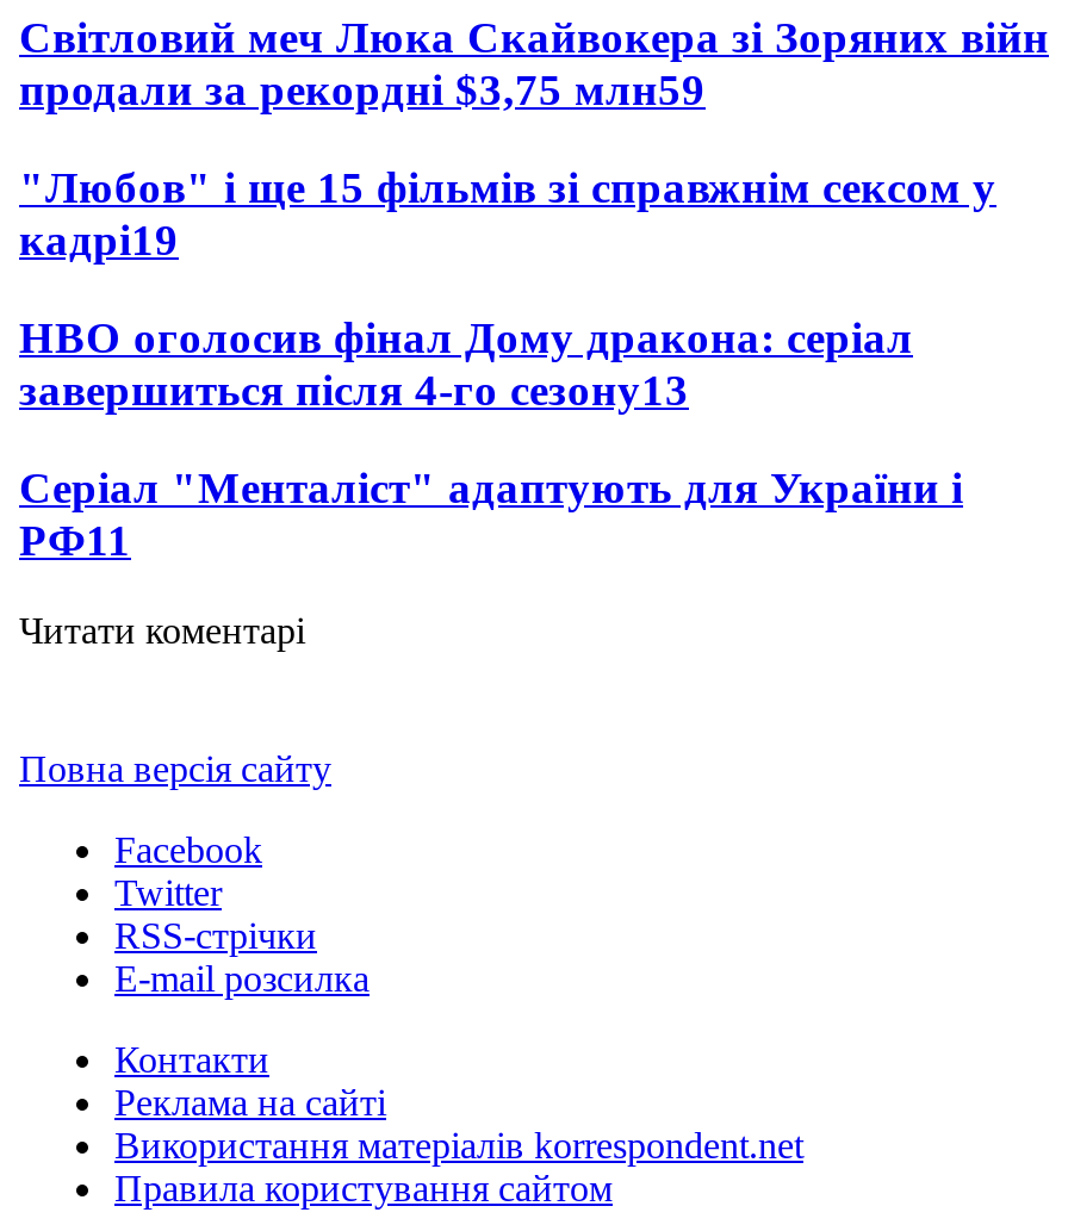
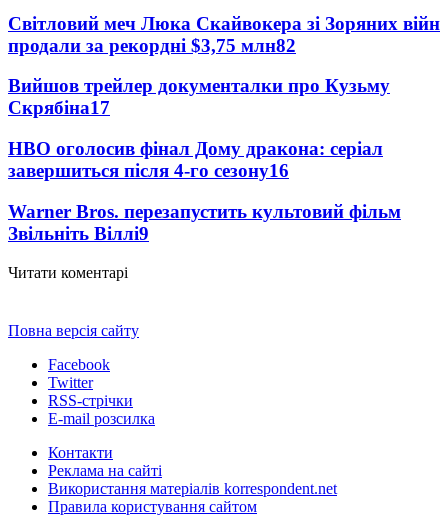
[19,66,706,116] продали за рекордні $3,75 млн59 -> [8,35,296,56] продали за рекордні $3,75 млн82
[19,163,996,265] "Любов" і ще 15 фільмів зі справжнім сексом у | кадрі19 -> [8,75,390,118] Вийшов трейлер документалки про Кузьму | Скрябіна17
[19,365,689,415] завершиться після 4-го сезону13 -> [8,160,289,181] завершиться після 4-го сезону16
[19,462,963,564] Серіал "Менталіст" адаптують для України і | РФ11 -> [8,201,401,244] Warner Bros. перезапустить культовий фільм | Звільніть Віллі9

